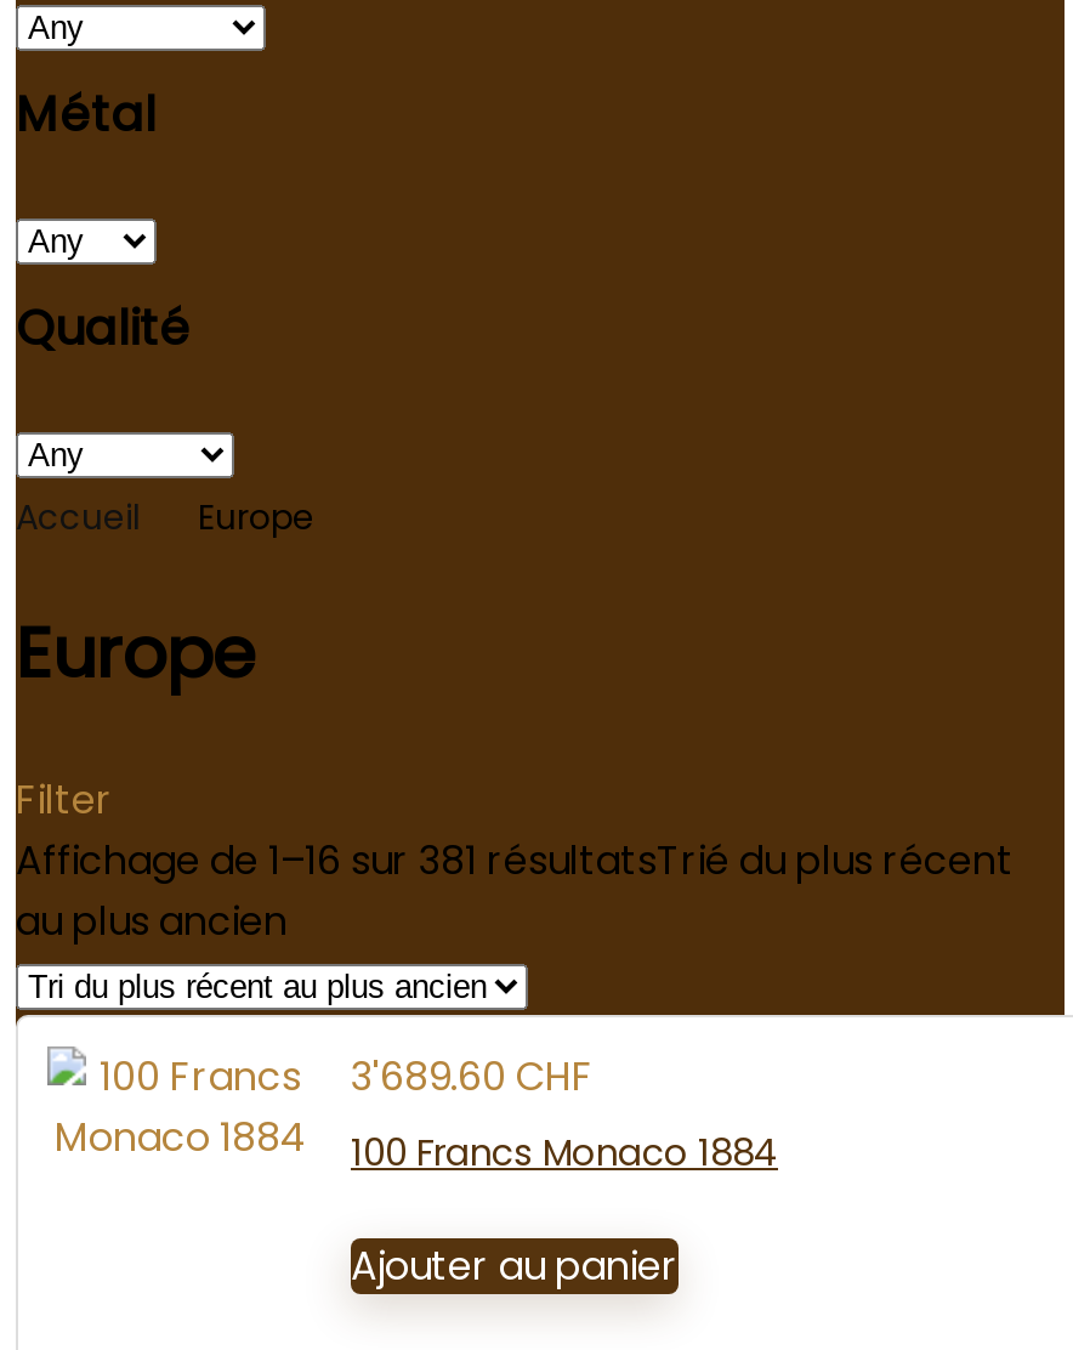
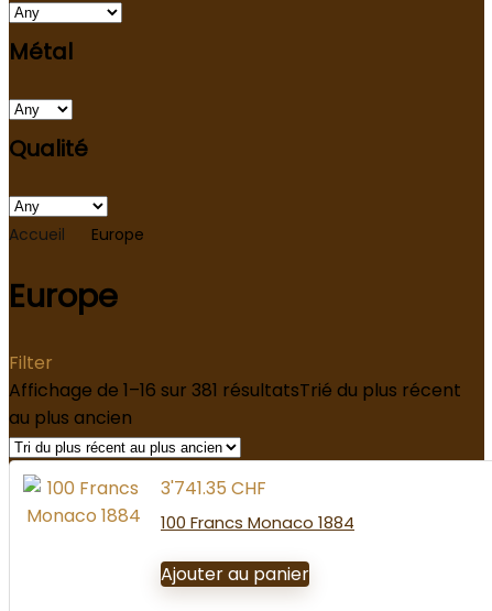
[351,1048,594,1104] 3'689.60 CHF -> [161,475,266,501] 3'741.35 CHF

